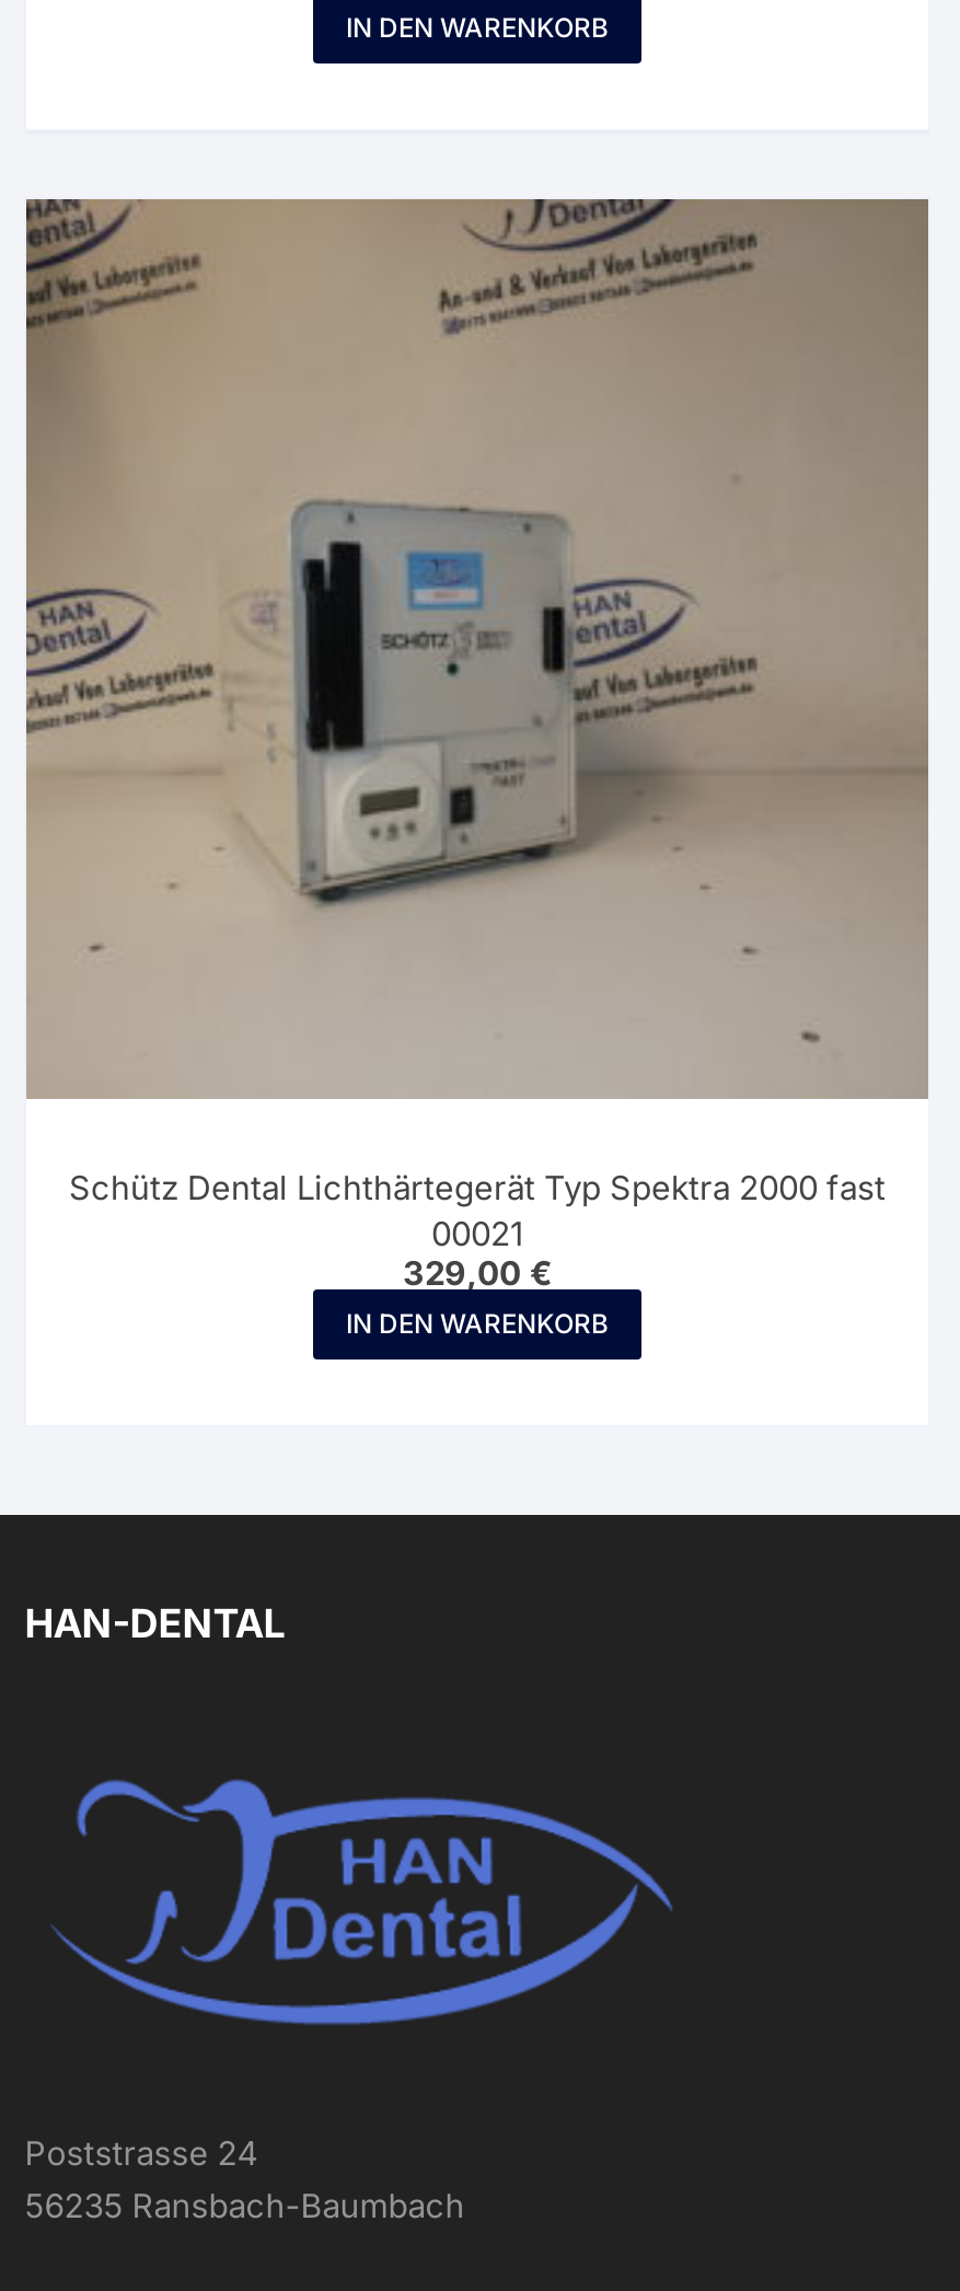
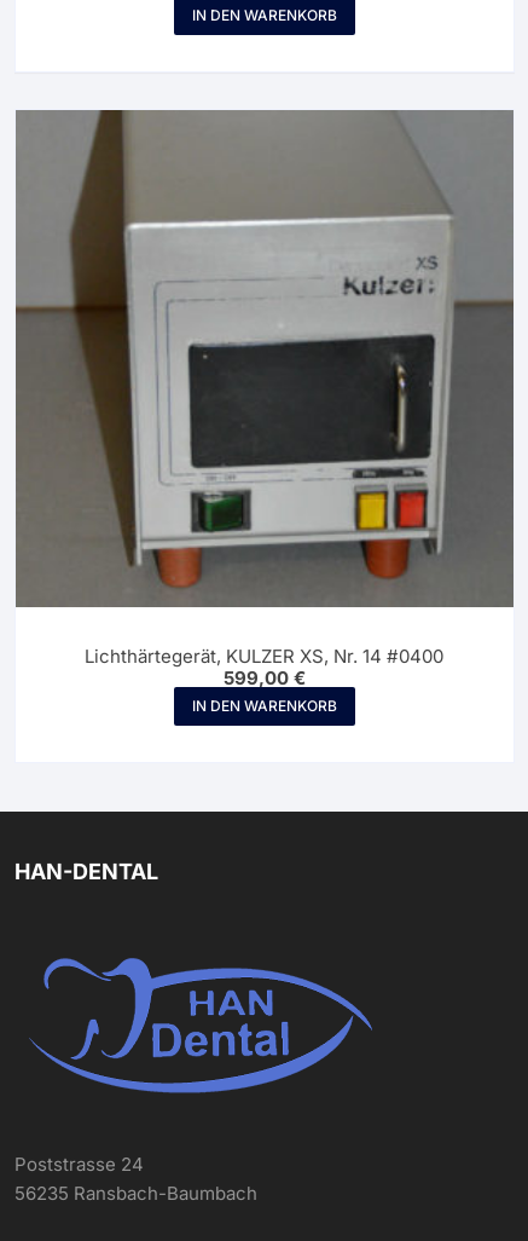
[26,199,928,1294] [image] | Schütz Dental Lichthärtegerät Typ Spektra 2000 fast | 00021 | 329,00 € -> [16,110,514,690] [image] | Lichthärtegerät, KULZER XS, Nr. 14 #0400 | 599,00 €

